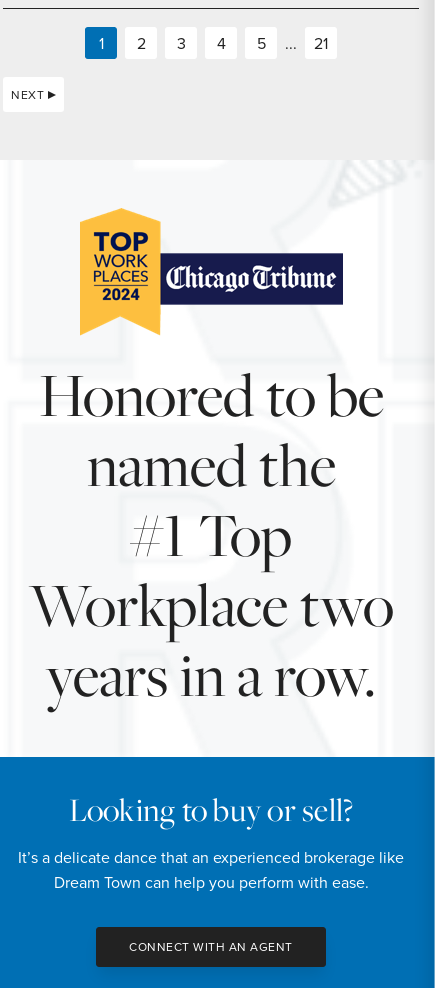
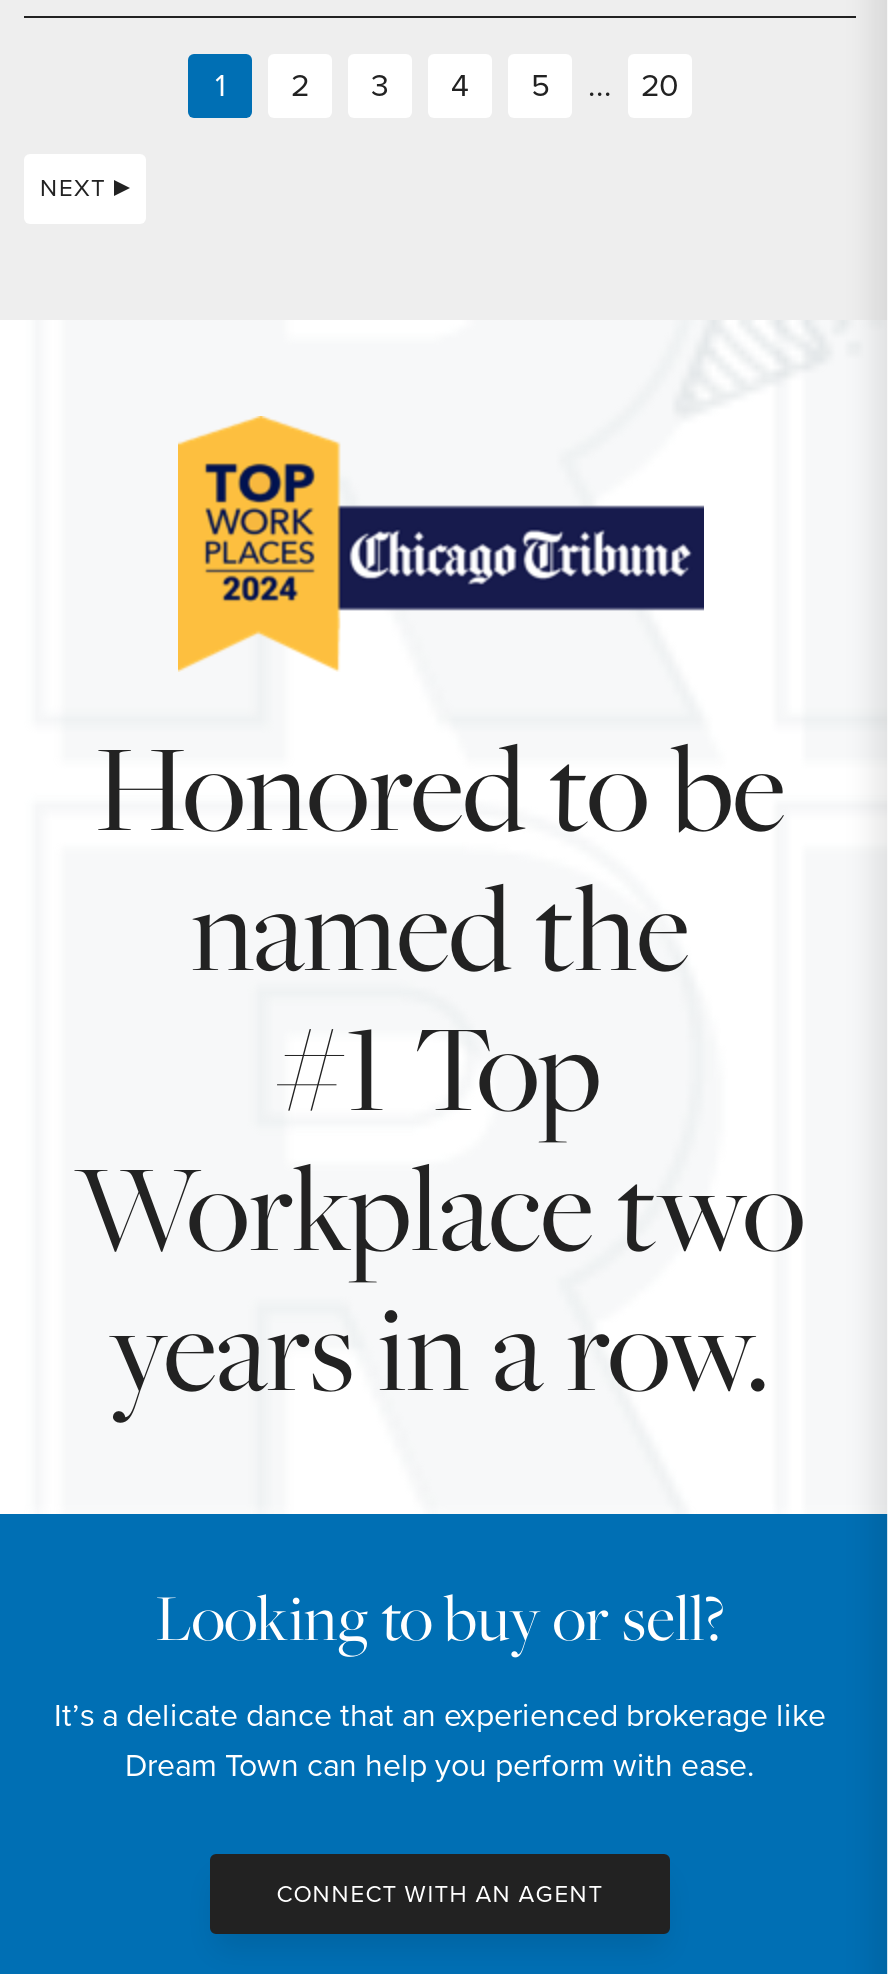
[314,32,328,54] 21 -> [641,62,679,108] 20

